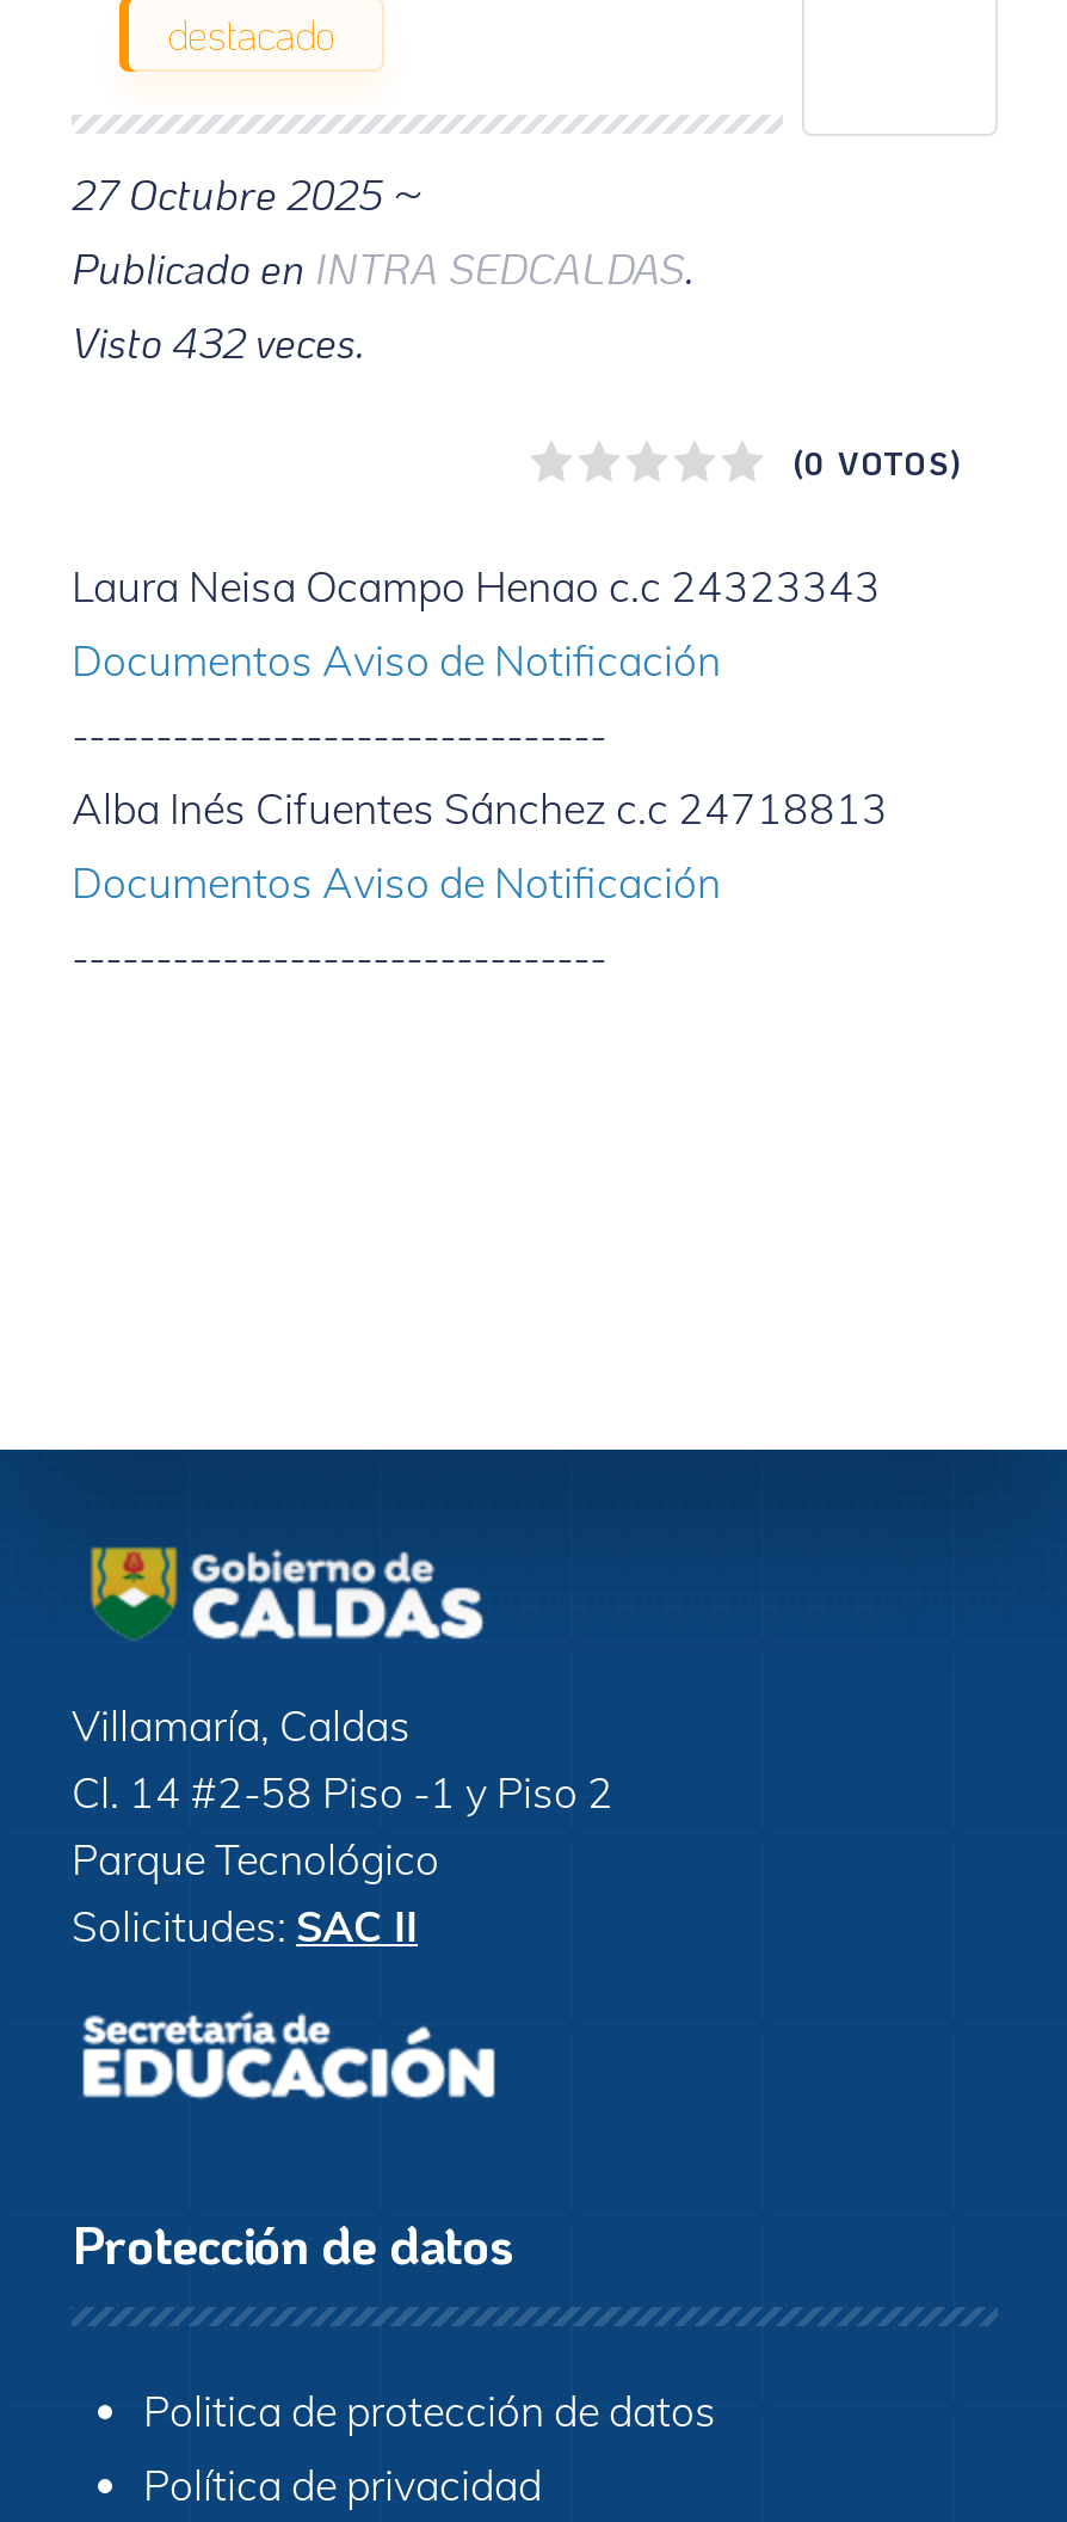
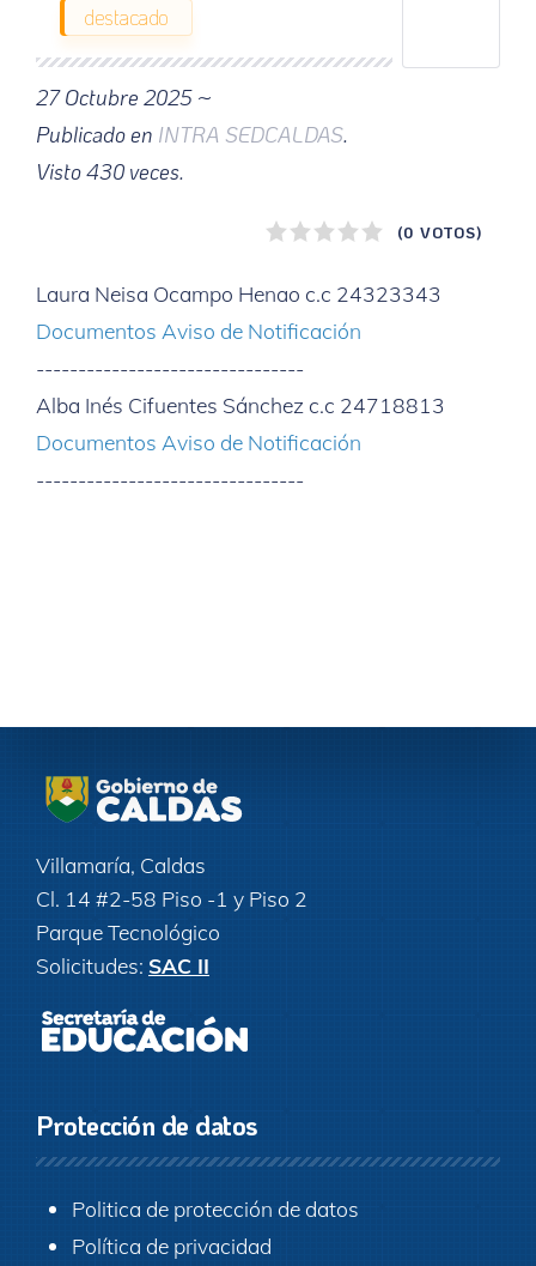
[72,314,365,367] Visto 432 veces. -> [36,158,184,184] Visto 430 veces.

